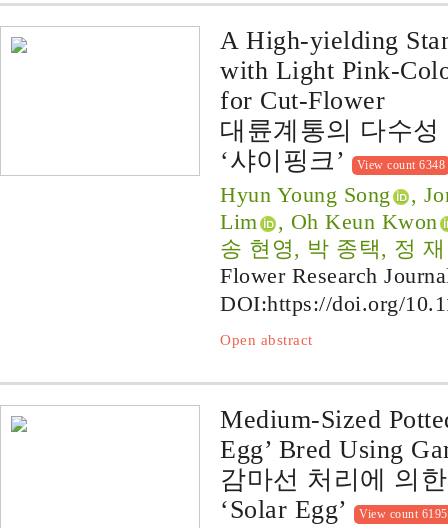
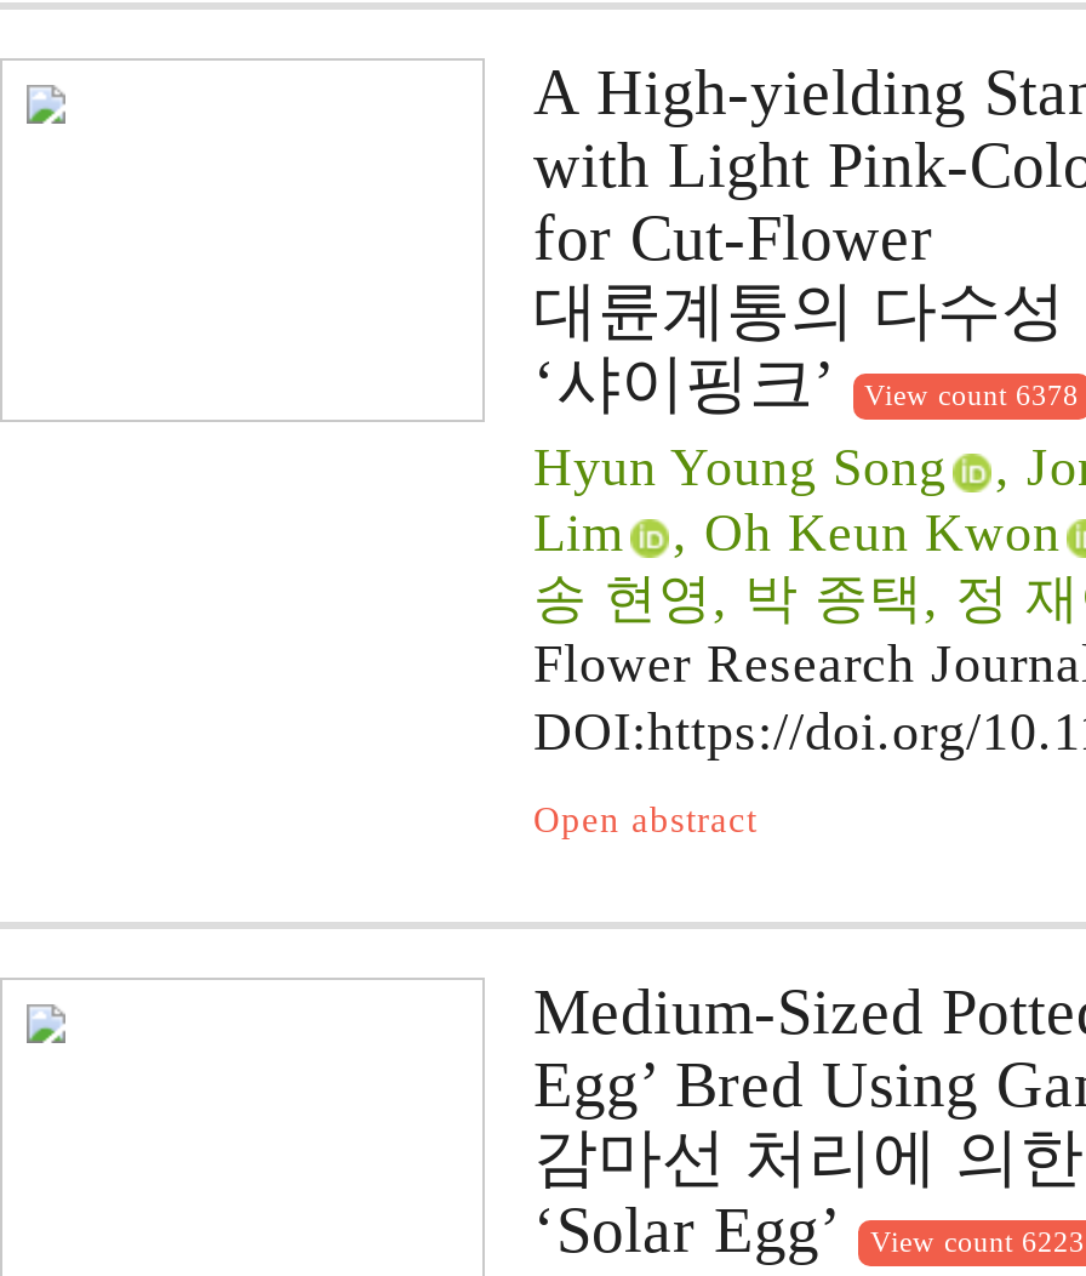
[220,146,445,175] ‘샤이핑크’ View count 6348 -> [533,349,1079,420] ‘샤이핑크’ View count 6378
[220,495,447,524] ‘Solar Egg’ View count 6195 -> [533,1196,1085,1266] ‘Solar Egg’ View count 6223

